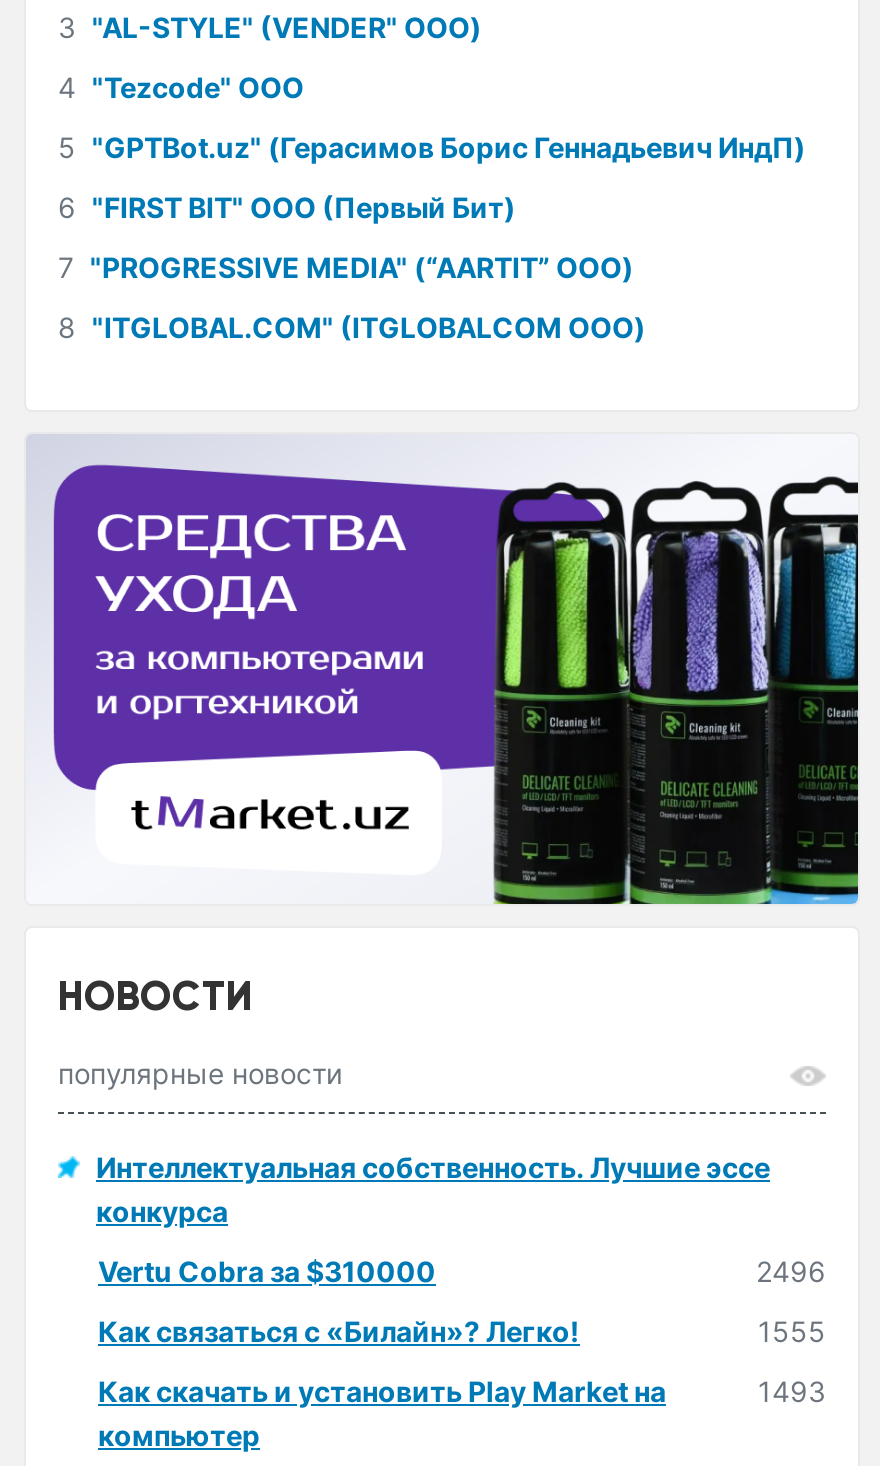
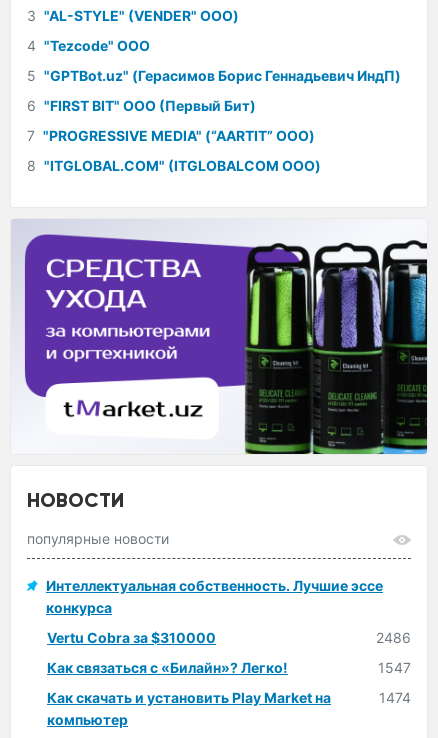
[756,1254,826,1288] 2496 -> [376,629,411,646] 2486
[758,1314,826,1348] 1555 -> [378,659,411,676] 1547
[758,1374,826,1408] 1493 -> [379,689,411,706] 1474

